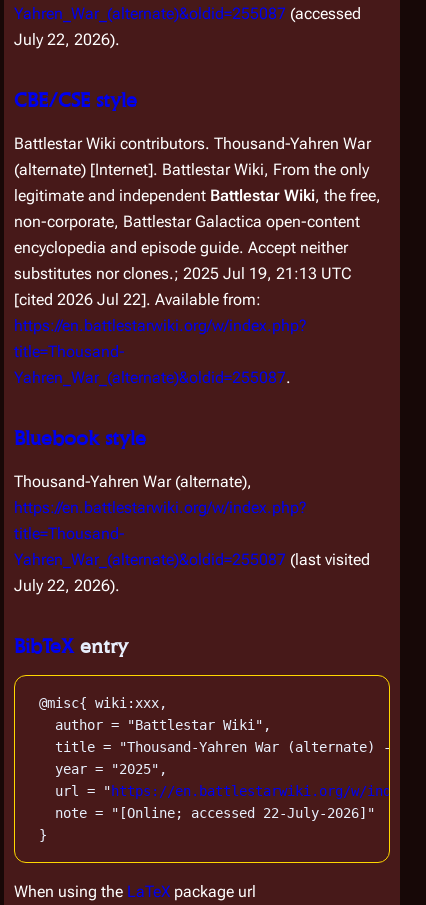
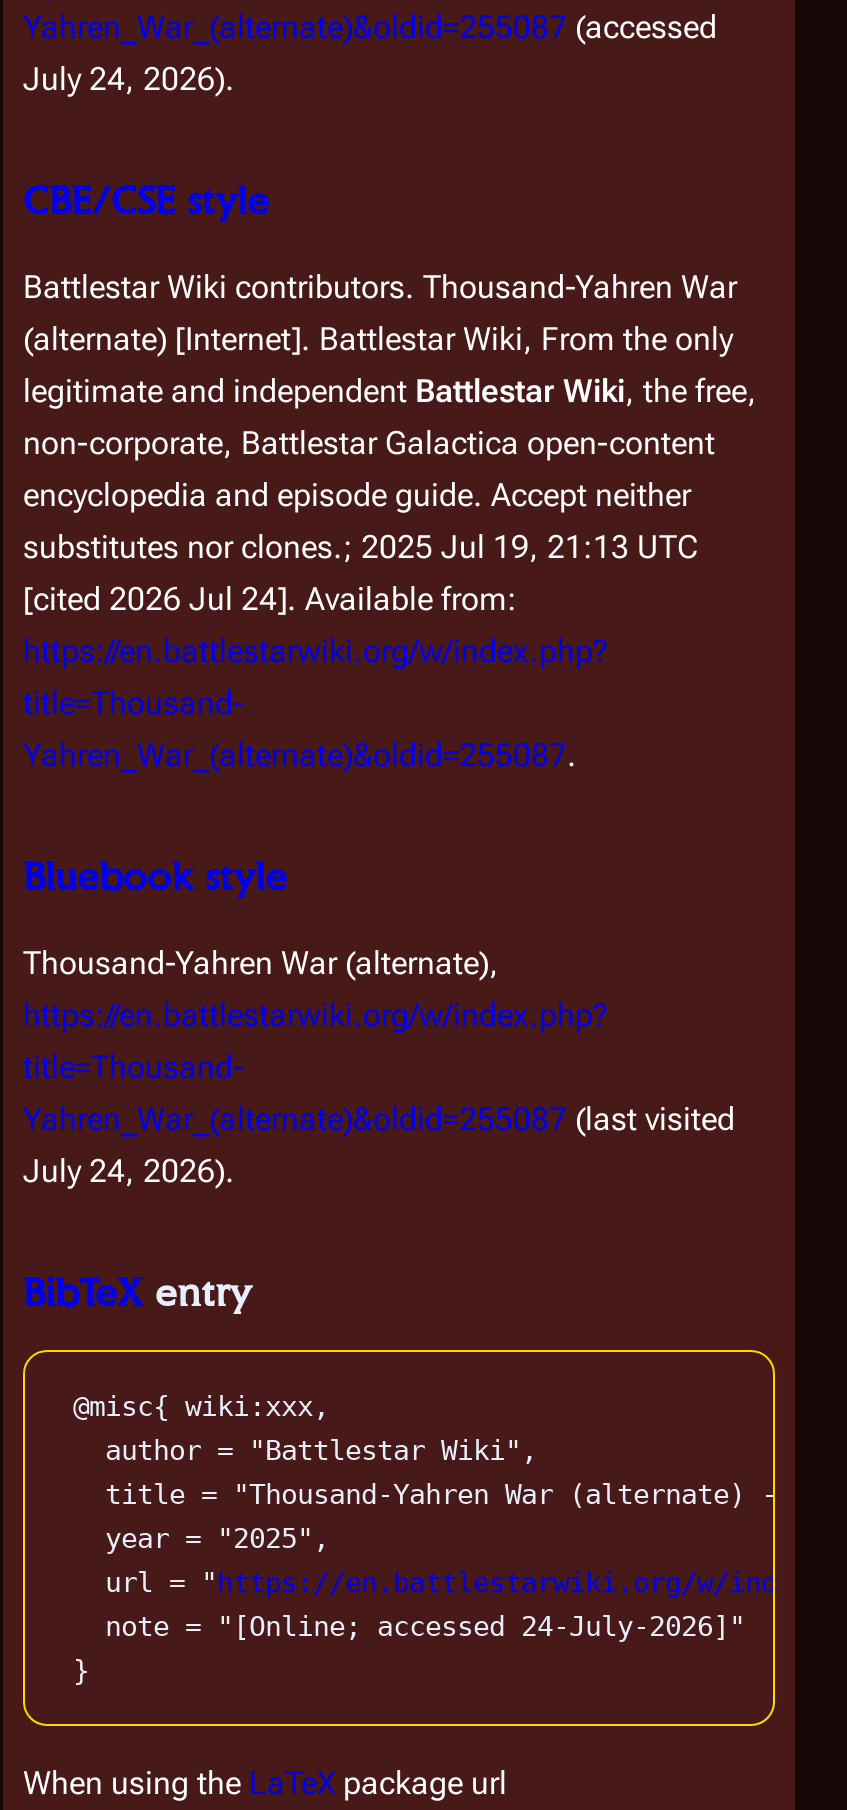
[14,30,120,49] July 22, 2026). -> [23,60,235,98] July 24, 2026).
[14,290,261,309] [cited 2026 Jul 22]. Available from: -> [23,580,517,618] [cited 2026 Jul 24]. Available from:
[14,576,120,595] July 22, 2026). -> [23,1152,235,1190] July 24, 2026).
[31,805,375,821] note = "[Online; accessed 22-July-2026]" -> [57,1610,745,1642] note = "[Online; accessed 24-July-2026]"

